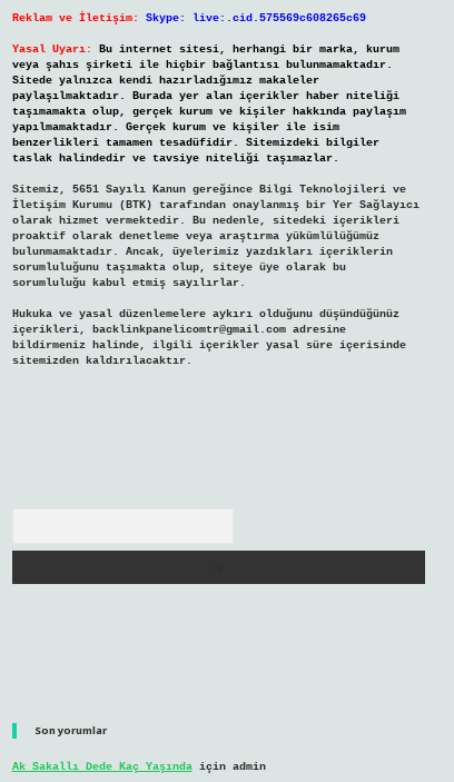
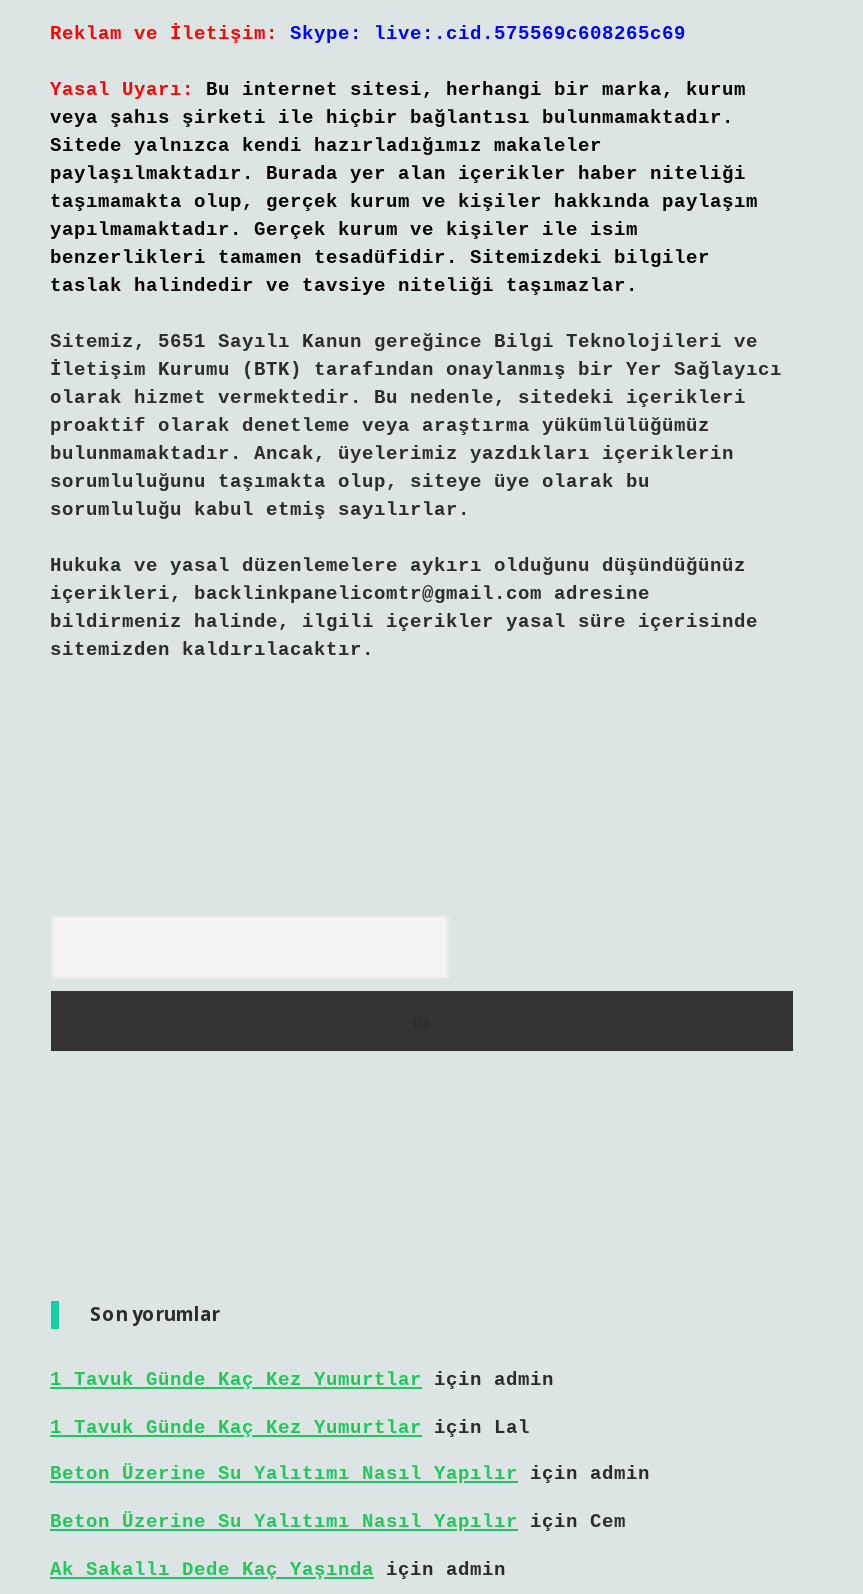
none -> [50,1369,650,1533] 1 Tavuk Günde Kaç Kez Yumurtlar için admin | 1 Tavuk Günde Kaç Kez Yumurtlar için Lal | Beton Üzerine Su Yalıtımı Nasıl Yapılır için admin | Beton Üzerine Su Yalıtımı Nasıl Yapılır için Cem

